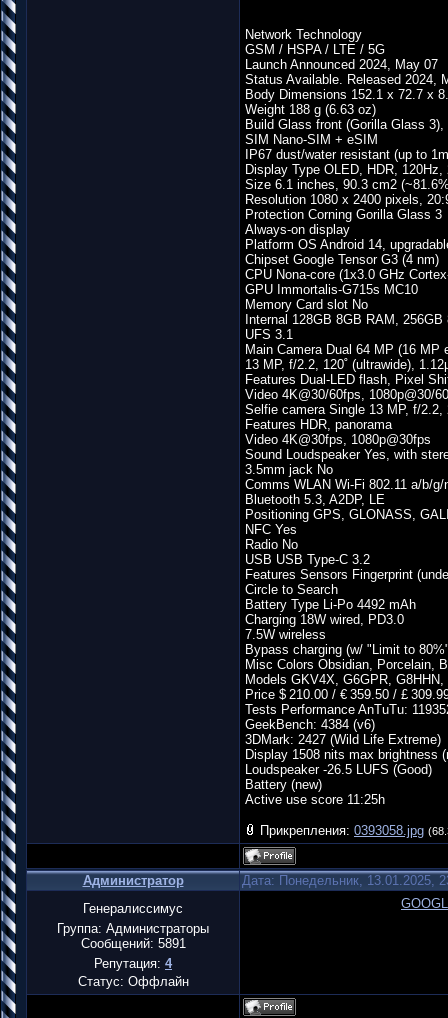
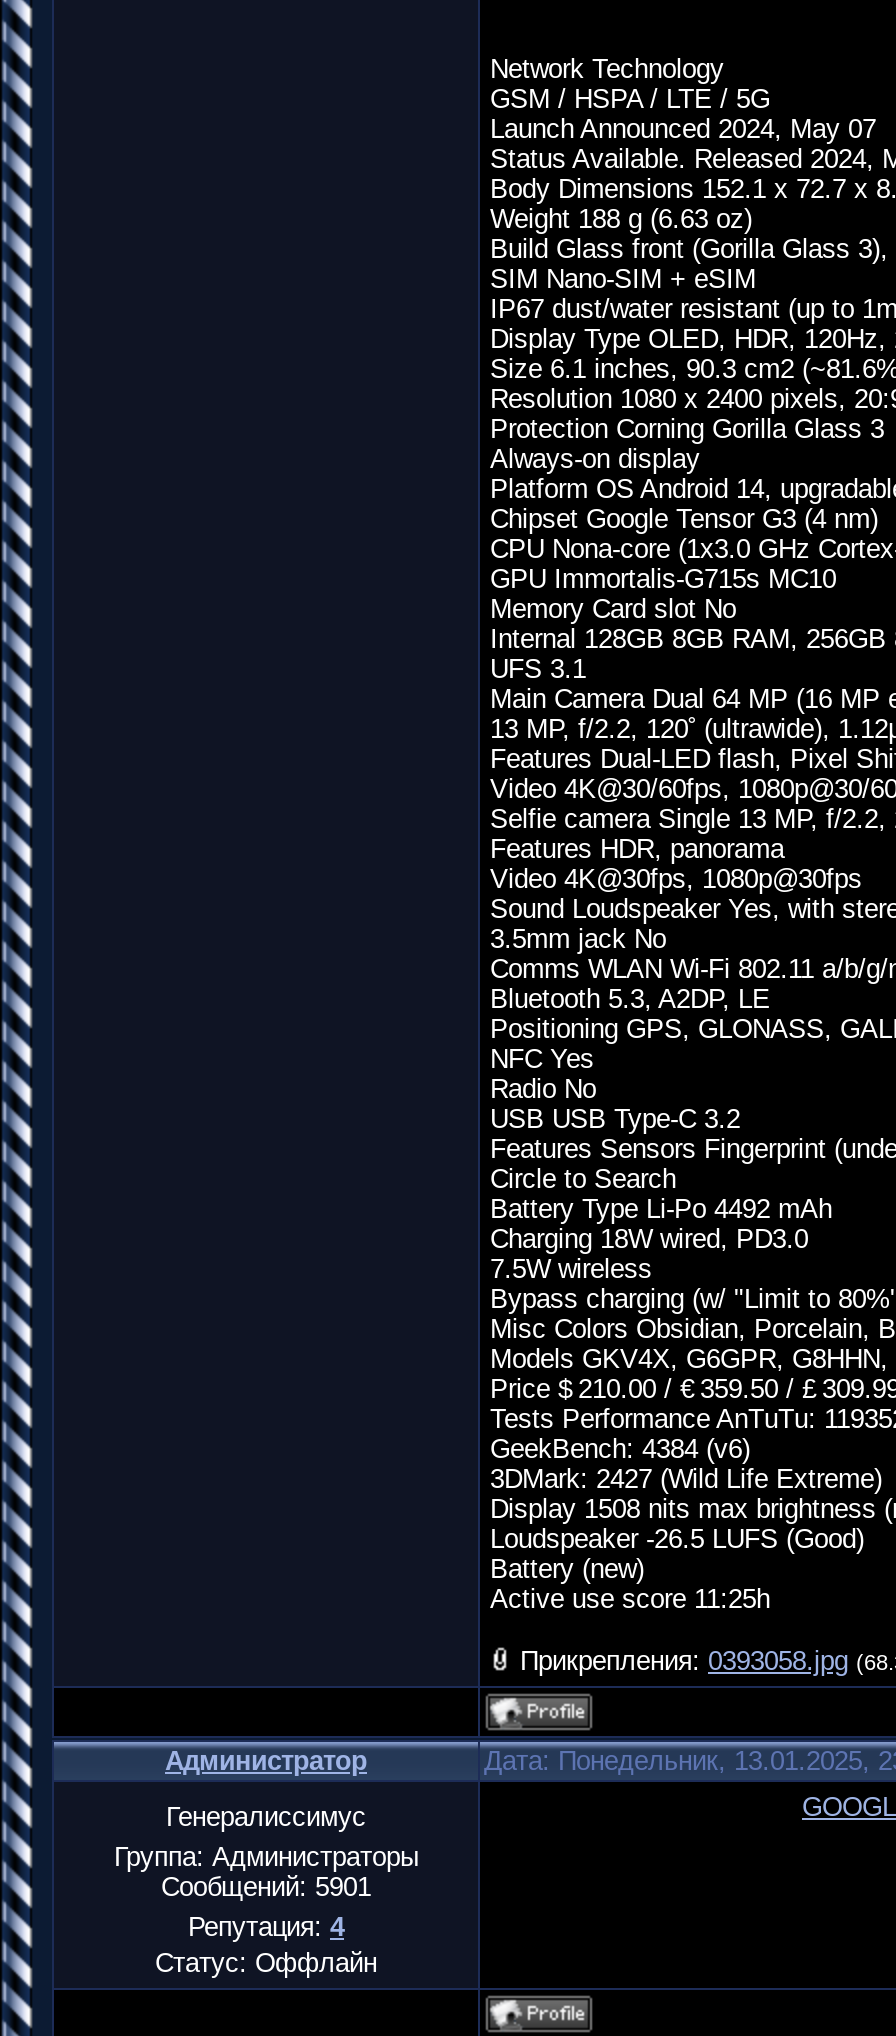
[80,936,185,951] Сообщений: 5891 -> [161,1872,371,1902] Сообщений: 5901

